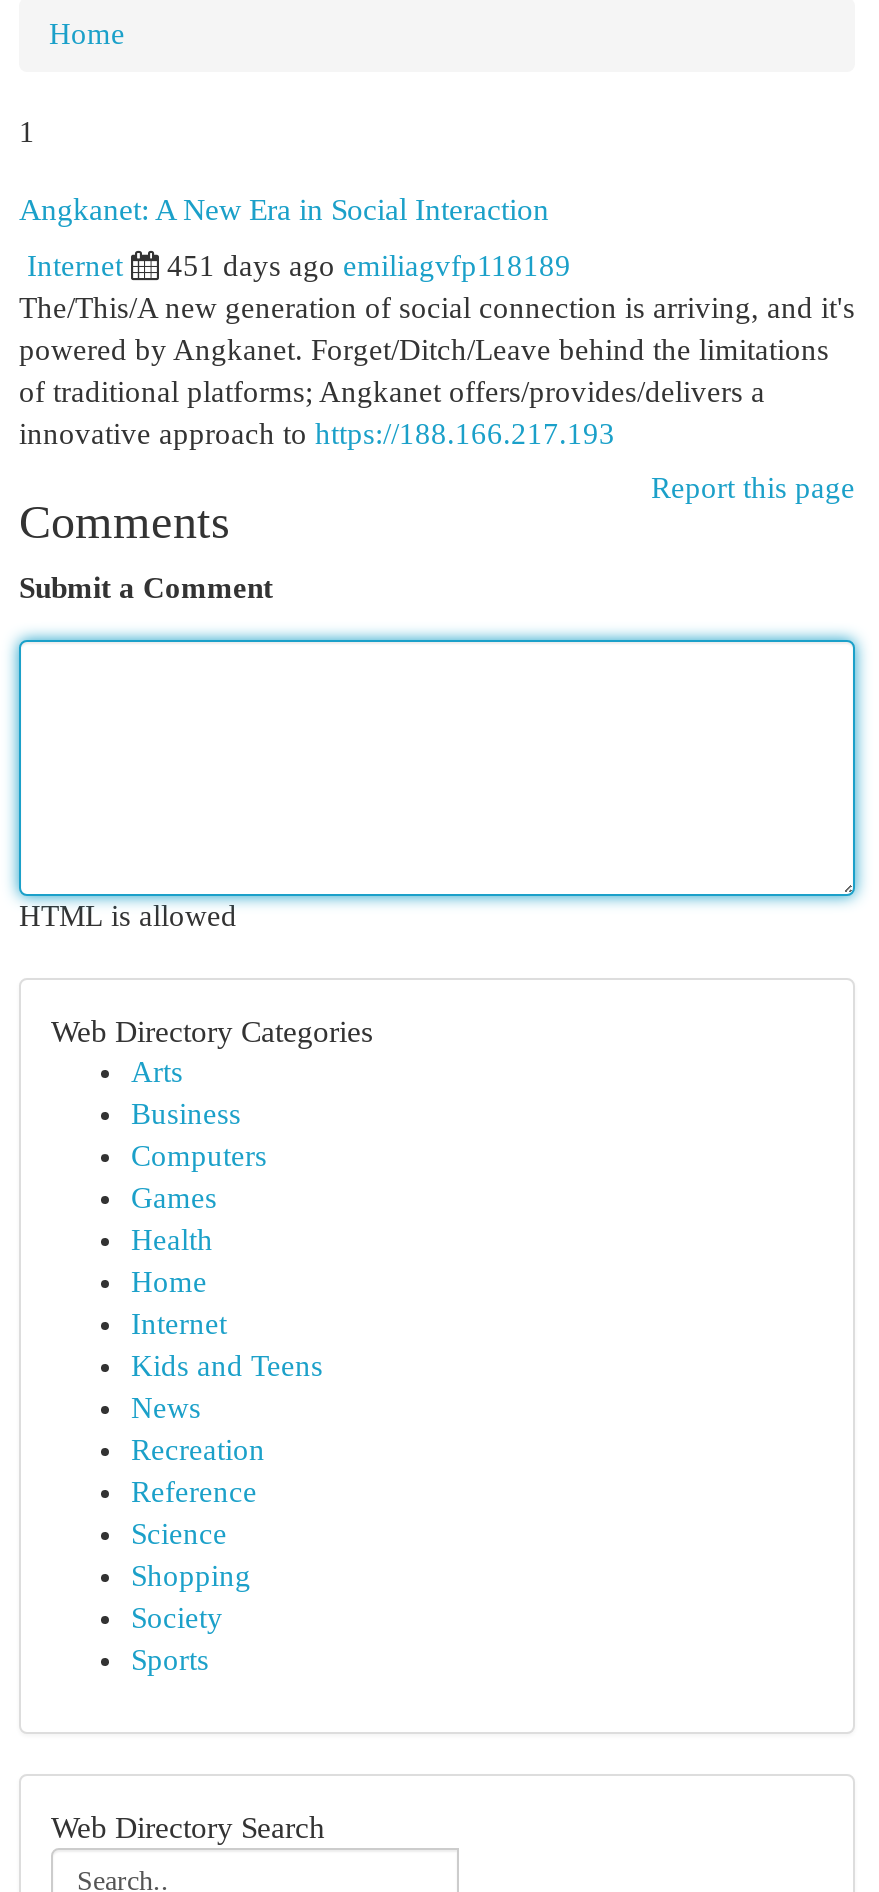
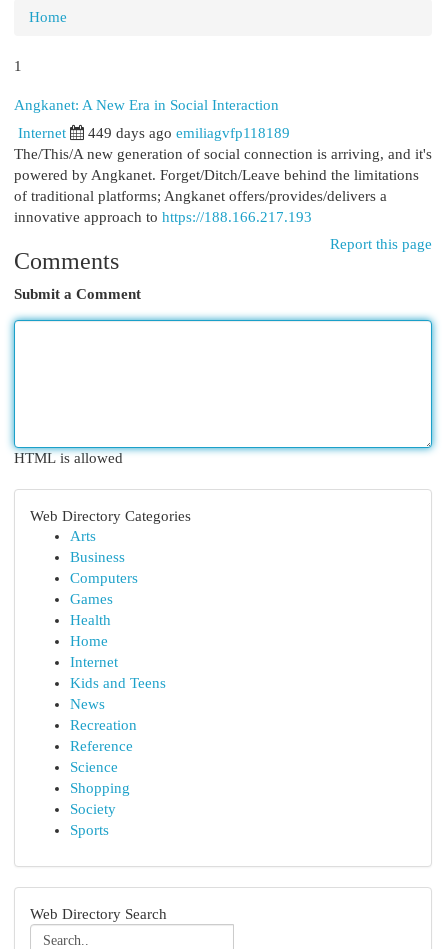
[167,250,571,282] 451 days ago emiliagvfp118189 -> [88,125,290,141] 449 days ago emiliagvfp118189

